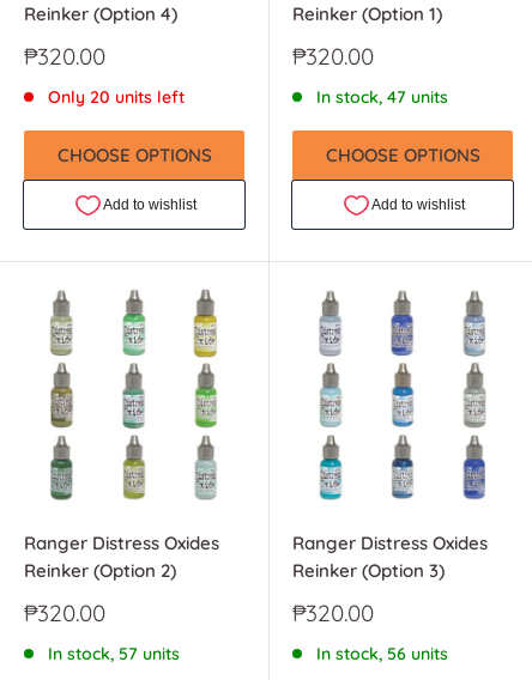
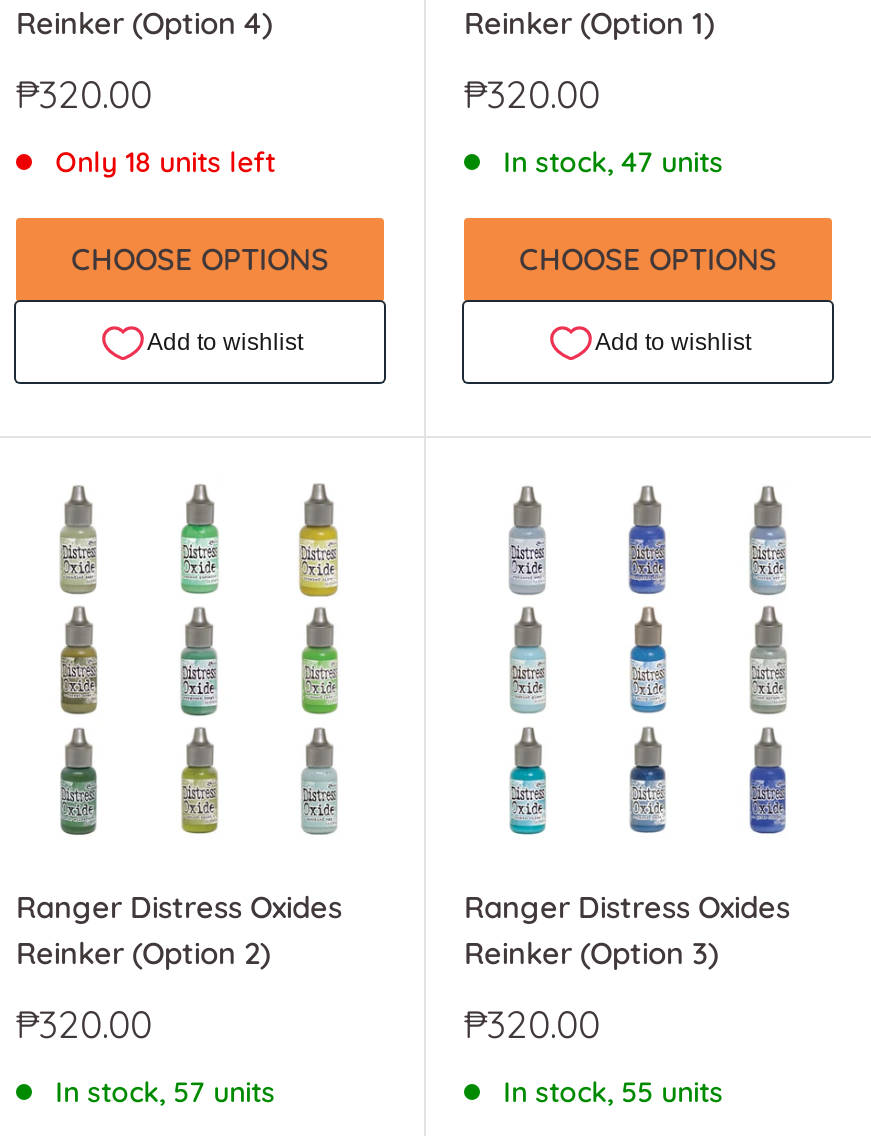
[47,86,184,108] Only 20 units left -> [55,144,275,180] Only 18 units left
[316,643,448,664] In stock, 56 units -> [503,1073,723,1109] In stock, 55 units

